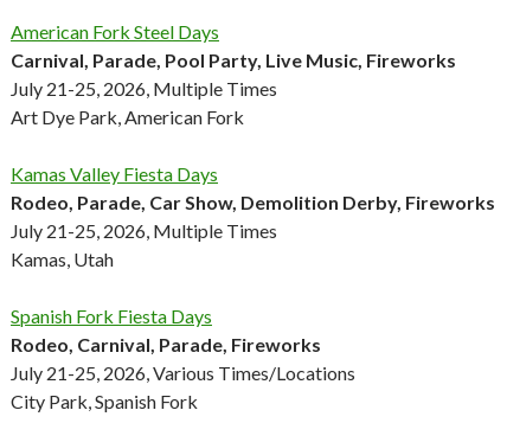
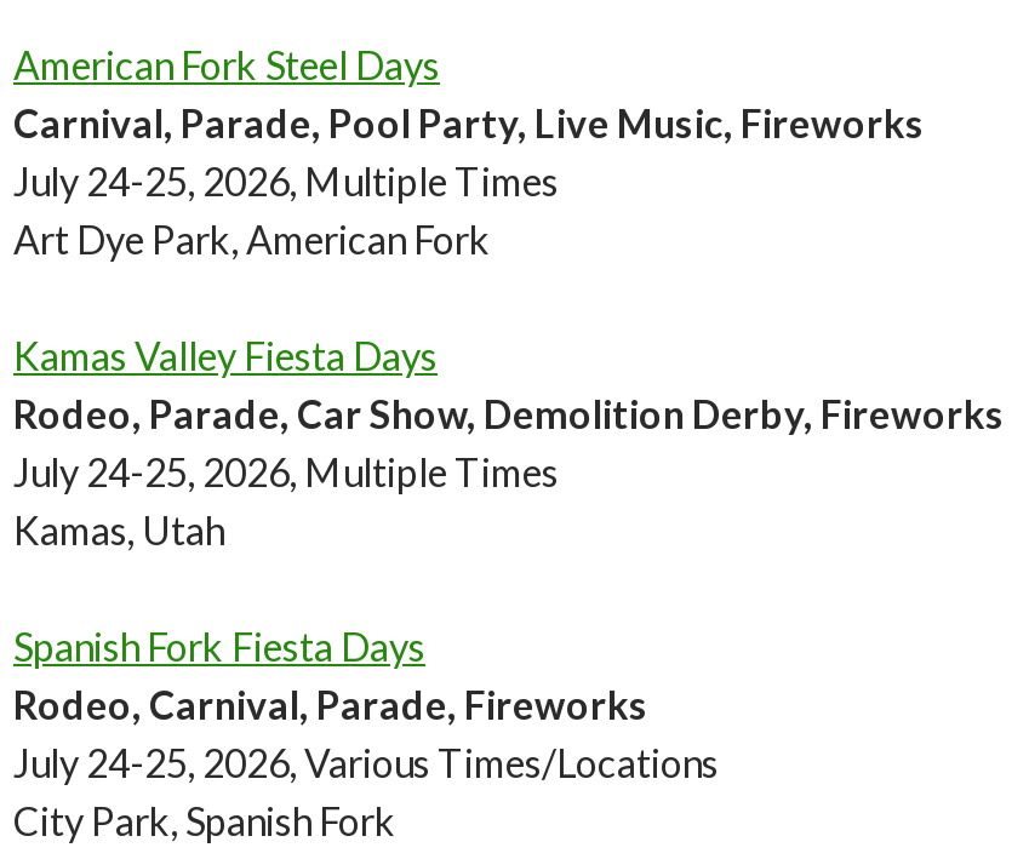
[11,77,277,99] July 21-25, 2026, Multiple Times -> [13,157,559,203] July 24-25, 2026, Multiple Times
[11,219,277,241] July 21-25, 2026, Multiple Times -> [13,447,559,493] July 24-25, 2026, Multiple Times
[11,361,355,383] July 21-25, 2026, Various Times/Locations -> [13,738,719,784] July 24-25, 2026, Various Times/Locations

